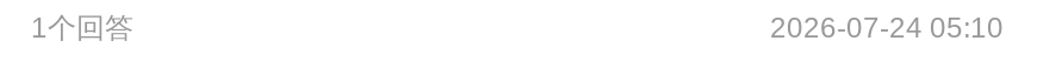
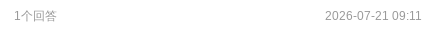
[770,12,1004,45] 2026-07-24 05:10 -> [325,9,422,23] 2026-07-21 09:11

